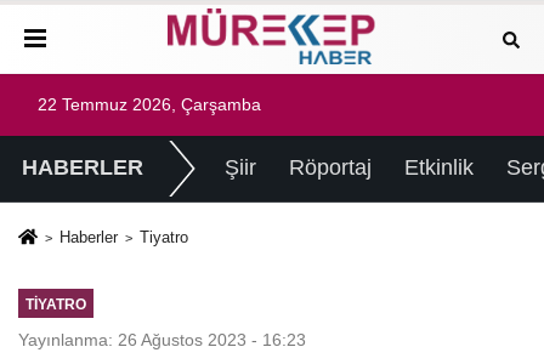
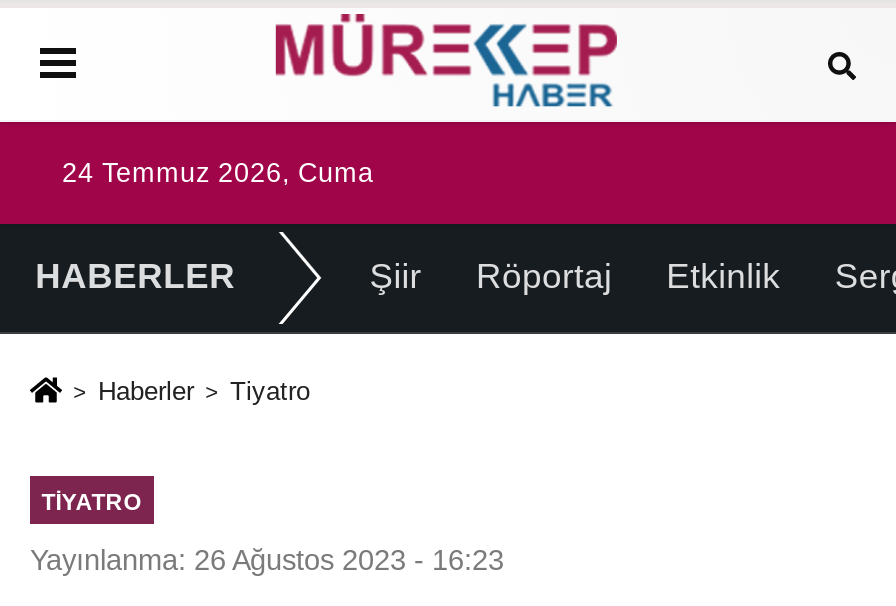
[38,96,261,114] 22 Temmuz 2026, Çarşamba -> [62,158,374,188] 24 Temmuz 2026, Cuma

